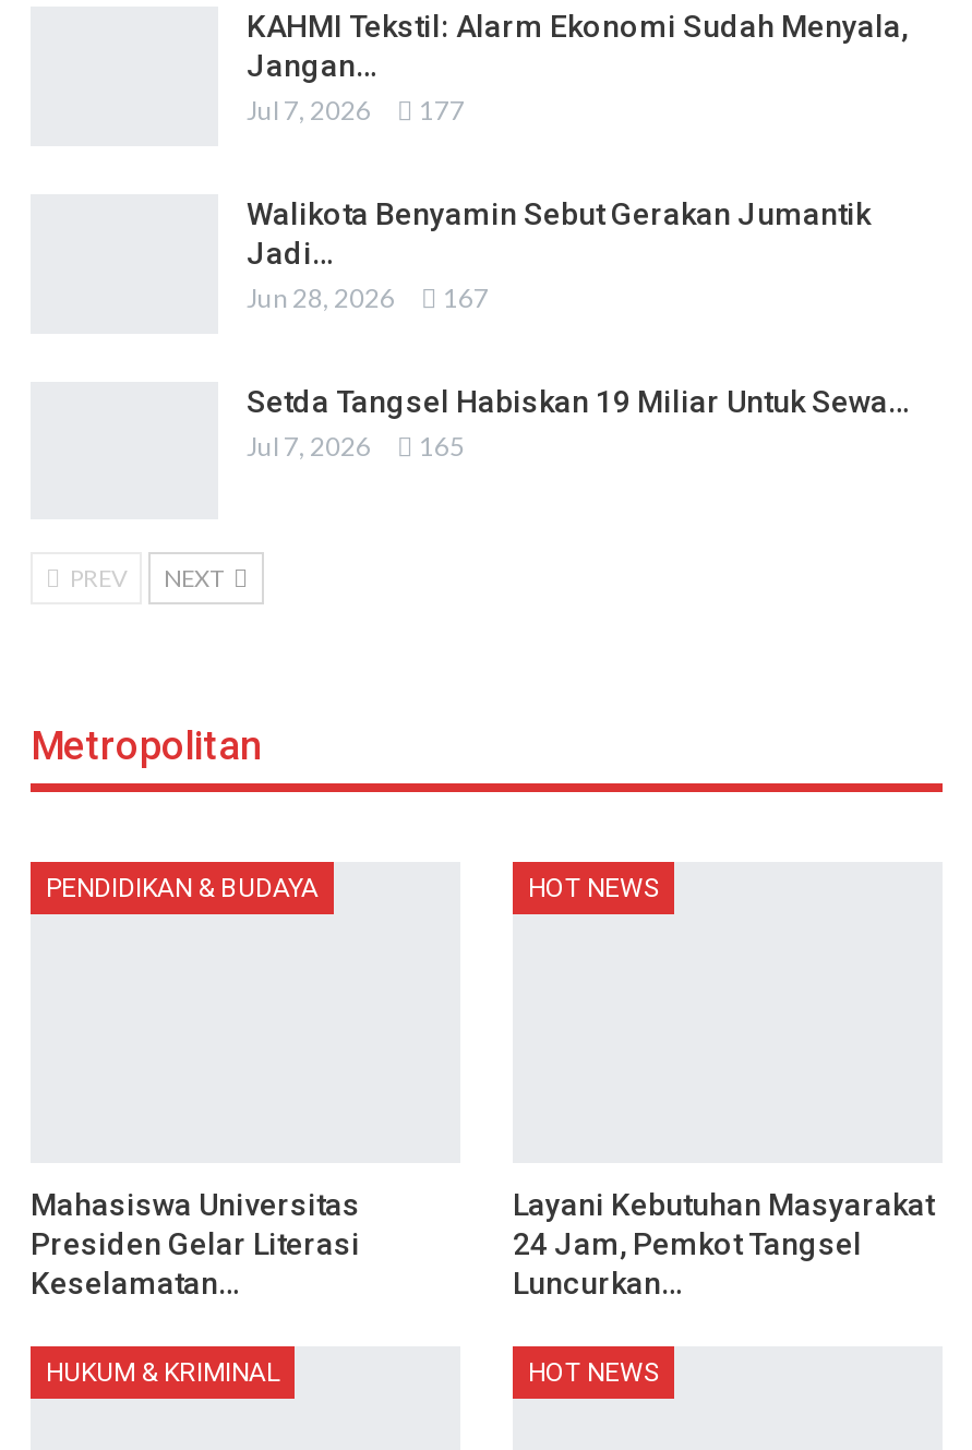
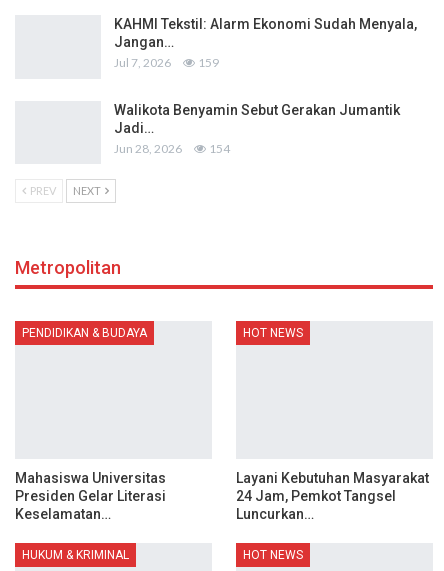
[247,95,465,127] Jul 7, 2026 177 -> [114,55,219,70] Jul 7, 2026 159
[247,282,910,462] 167 | Setda Tangsel Habiskan 19 Miliar Untuk Sewa… | Jul 7, 2026 | 165 -> [209,141,230,156] 154

